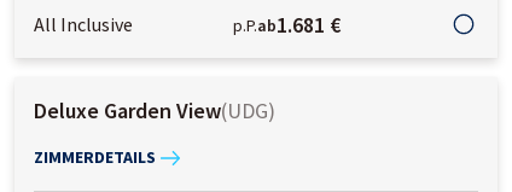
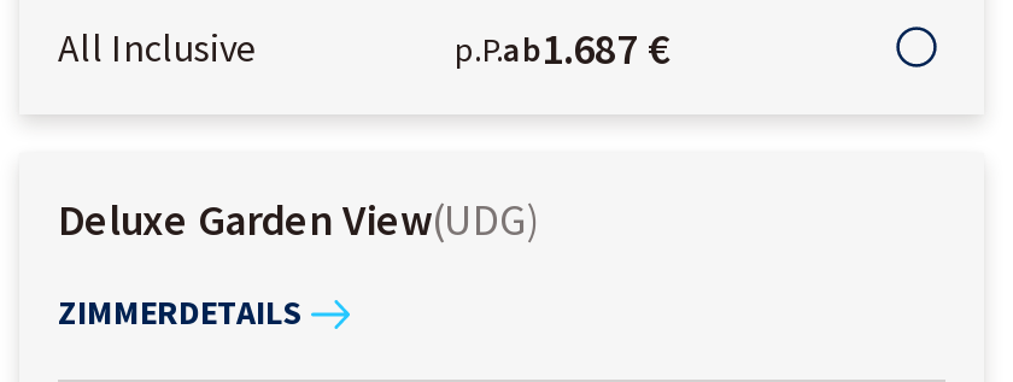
[232,11,340,39] p.P.ab1.681 € -> [455,20,669,76] p.P.ab1.687 €

